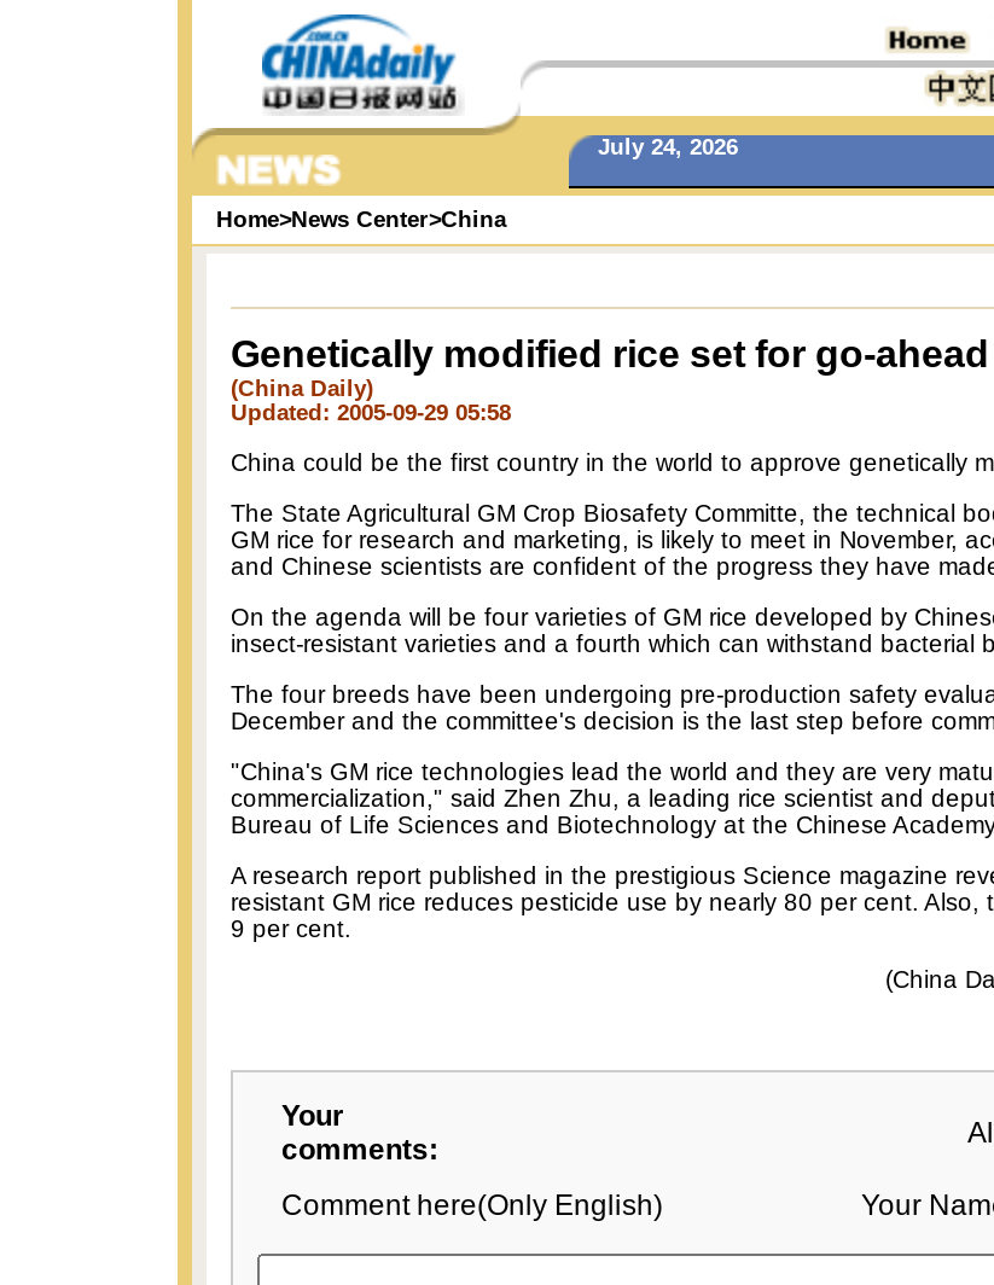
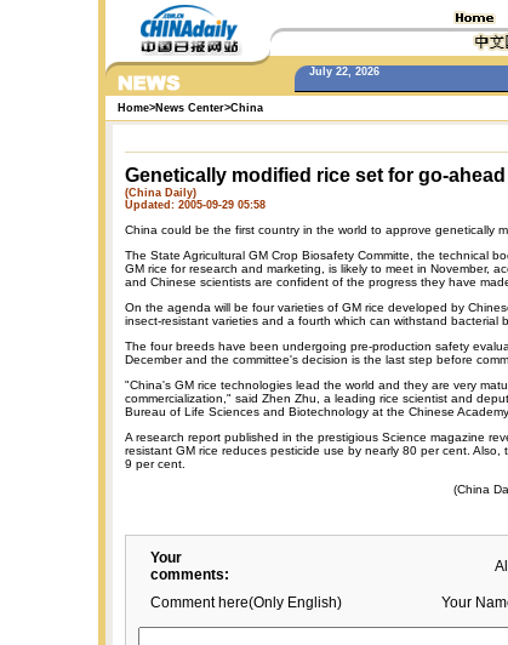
[598,135,738,159] July 24, 2026 -> [309,65,379,78] July 22, 2026

